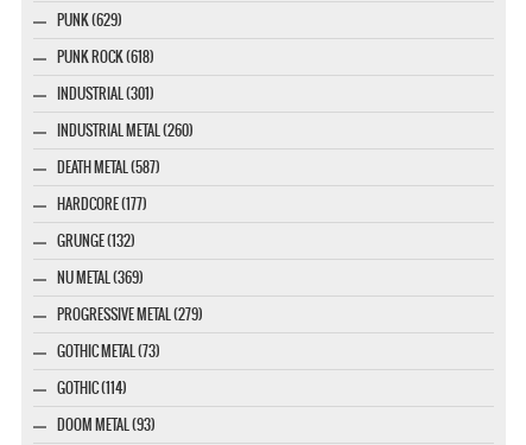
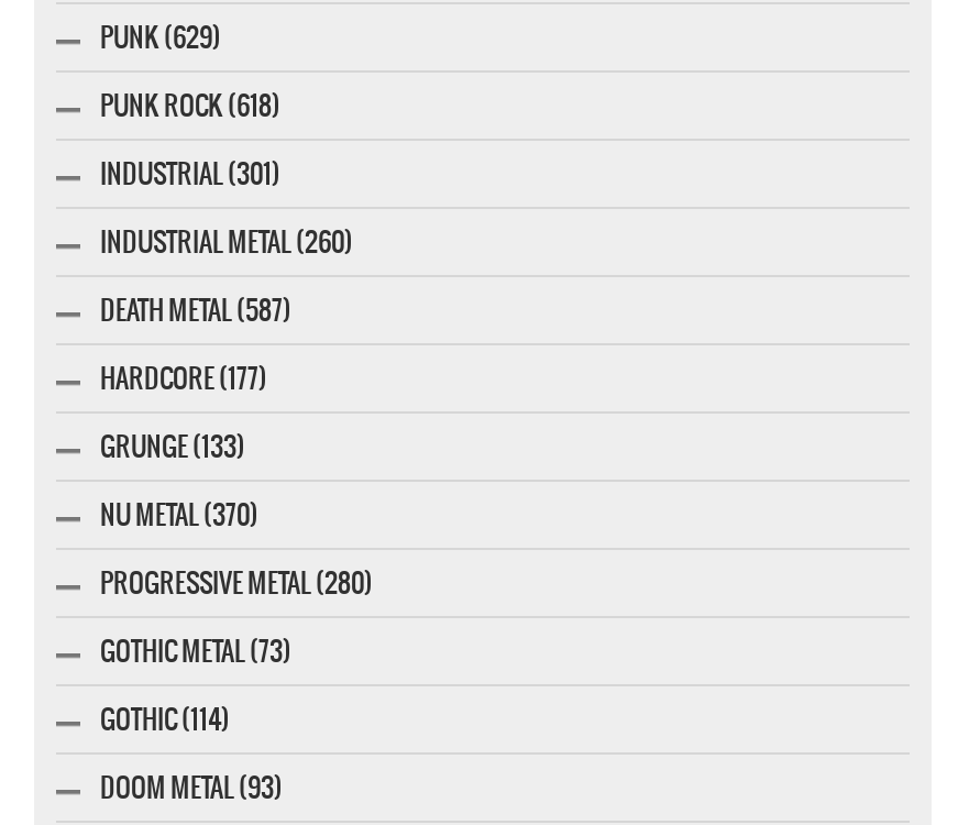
[57,230,135,252] GRUNGE (132) -> [100,427,245,466] GRUNGE (133)
[57,267,144,288] NU METAL (369) -> [100,495,258,535] NU METAL (370)
[57,304,203,325] PROGRESSIVE METAL (279) -> [100,563,373,603] PROGRESSIVE METAL (280)

